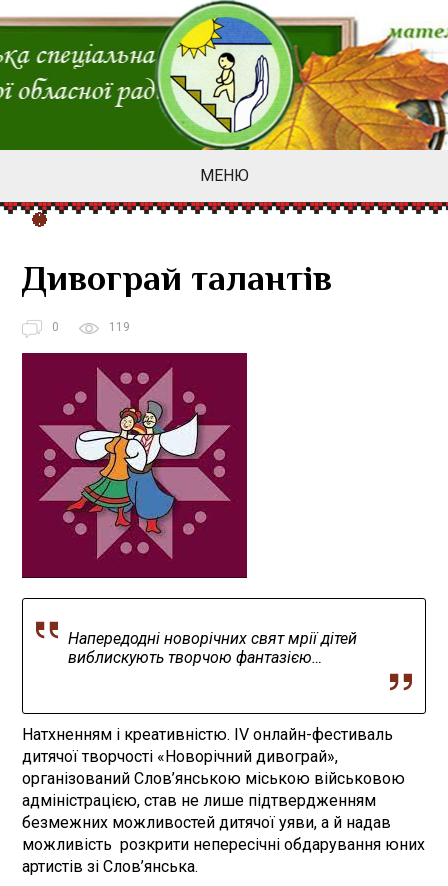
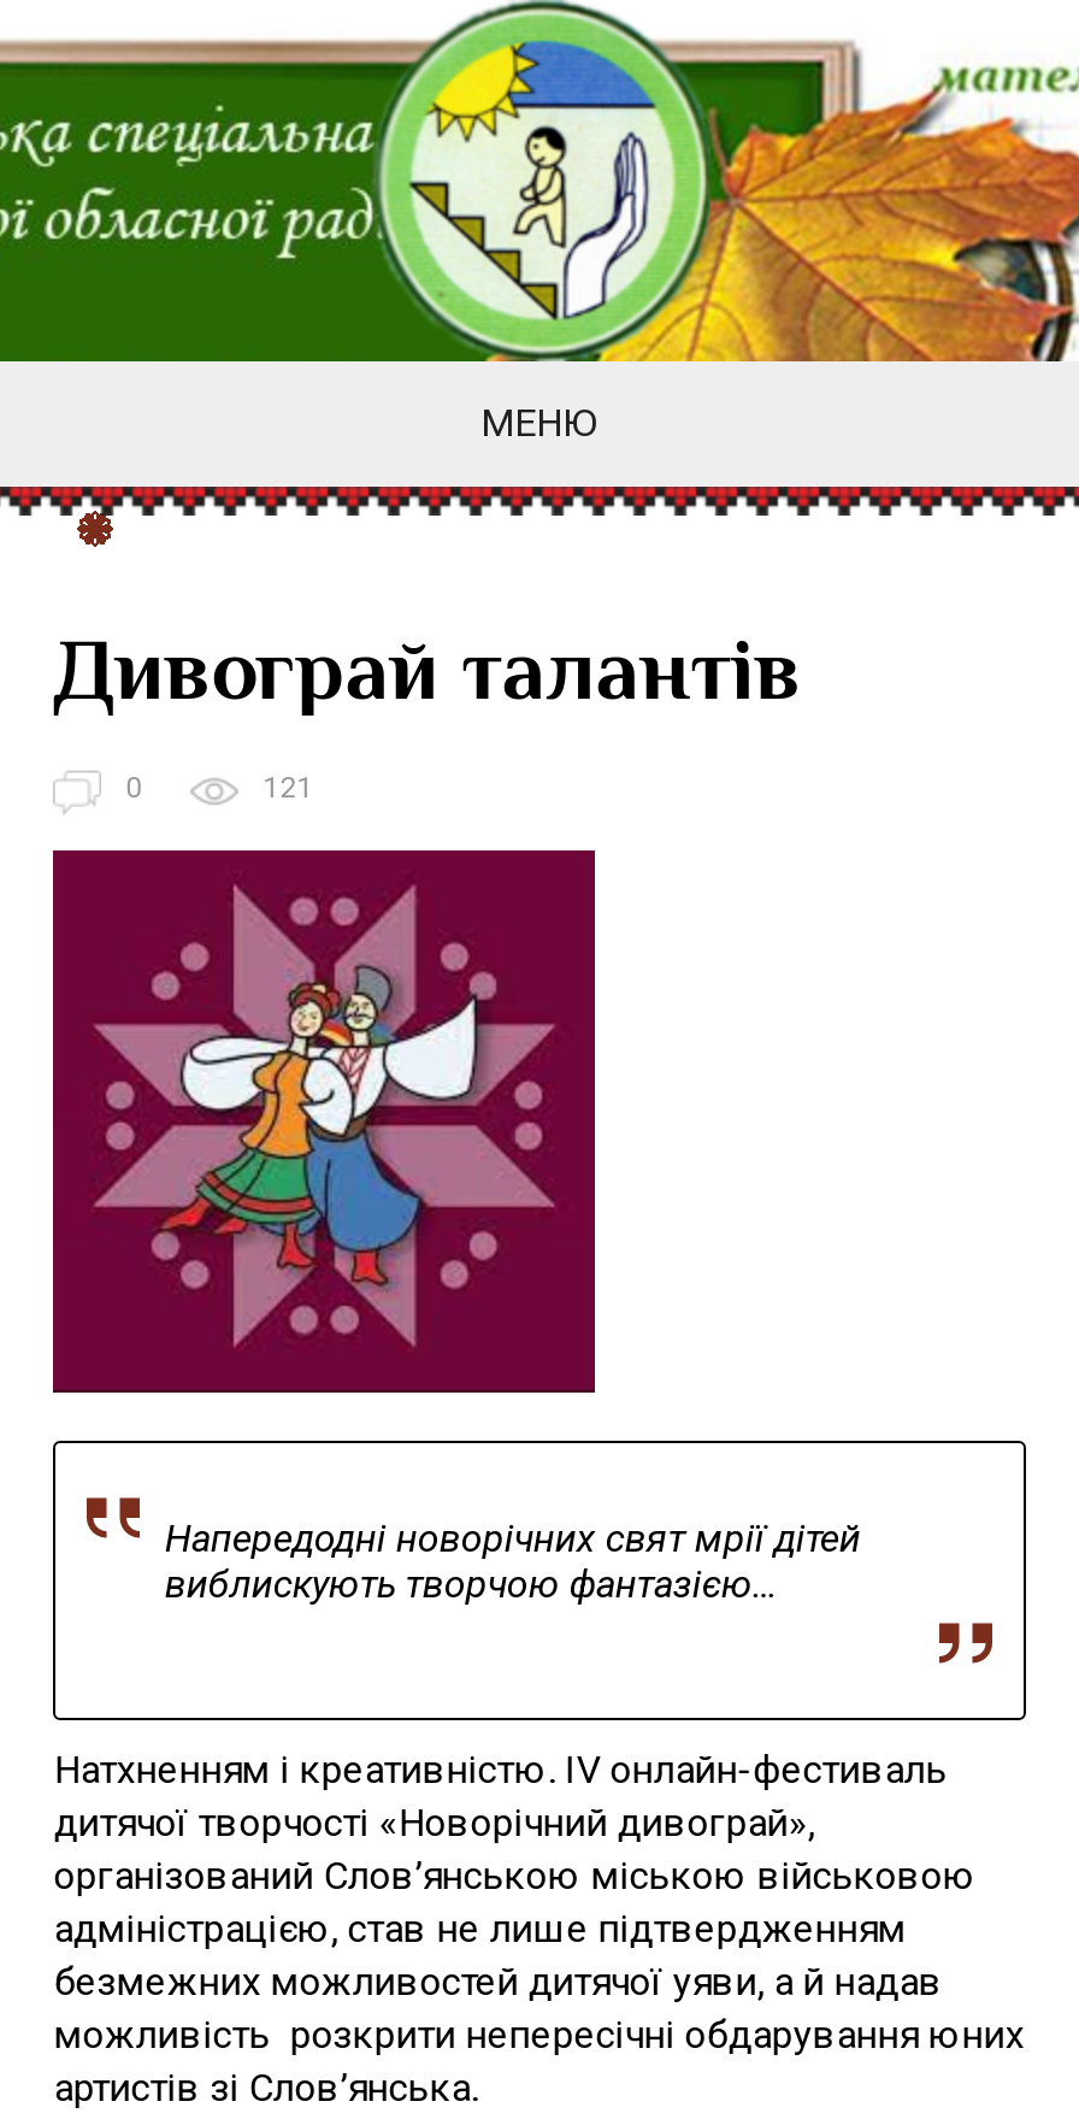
[109,320,130,334] 119 -> [263,771,314,805] 121

